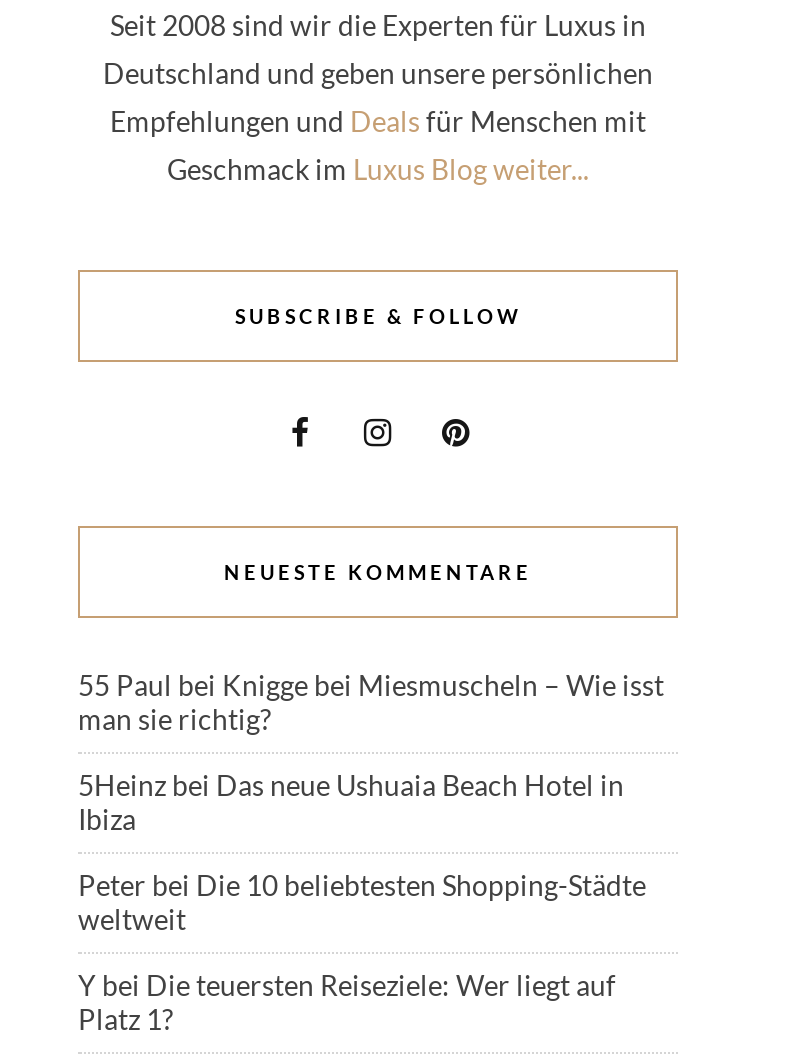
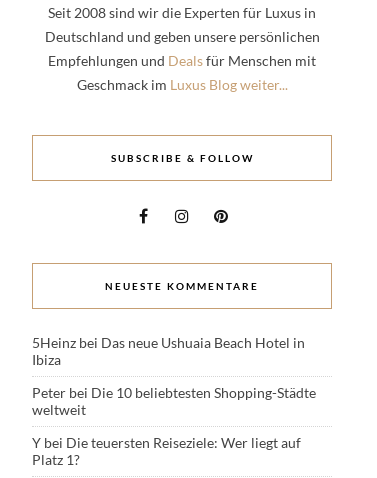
[78,669,664,737] 55 Paul bei Knigge bei Miesmuscheln – Wie isst | man sie richtig? -> none

